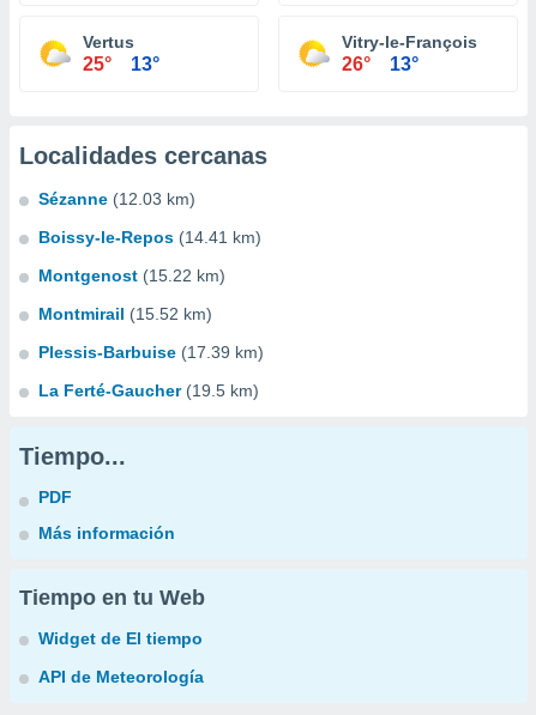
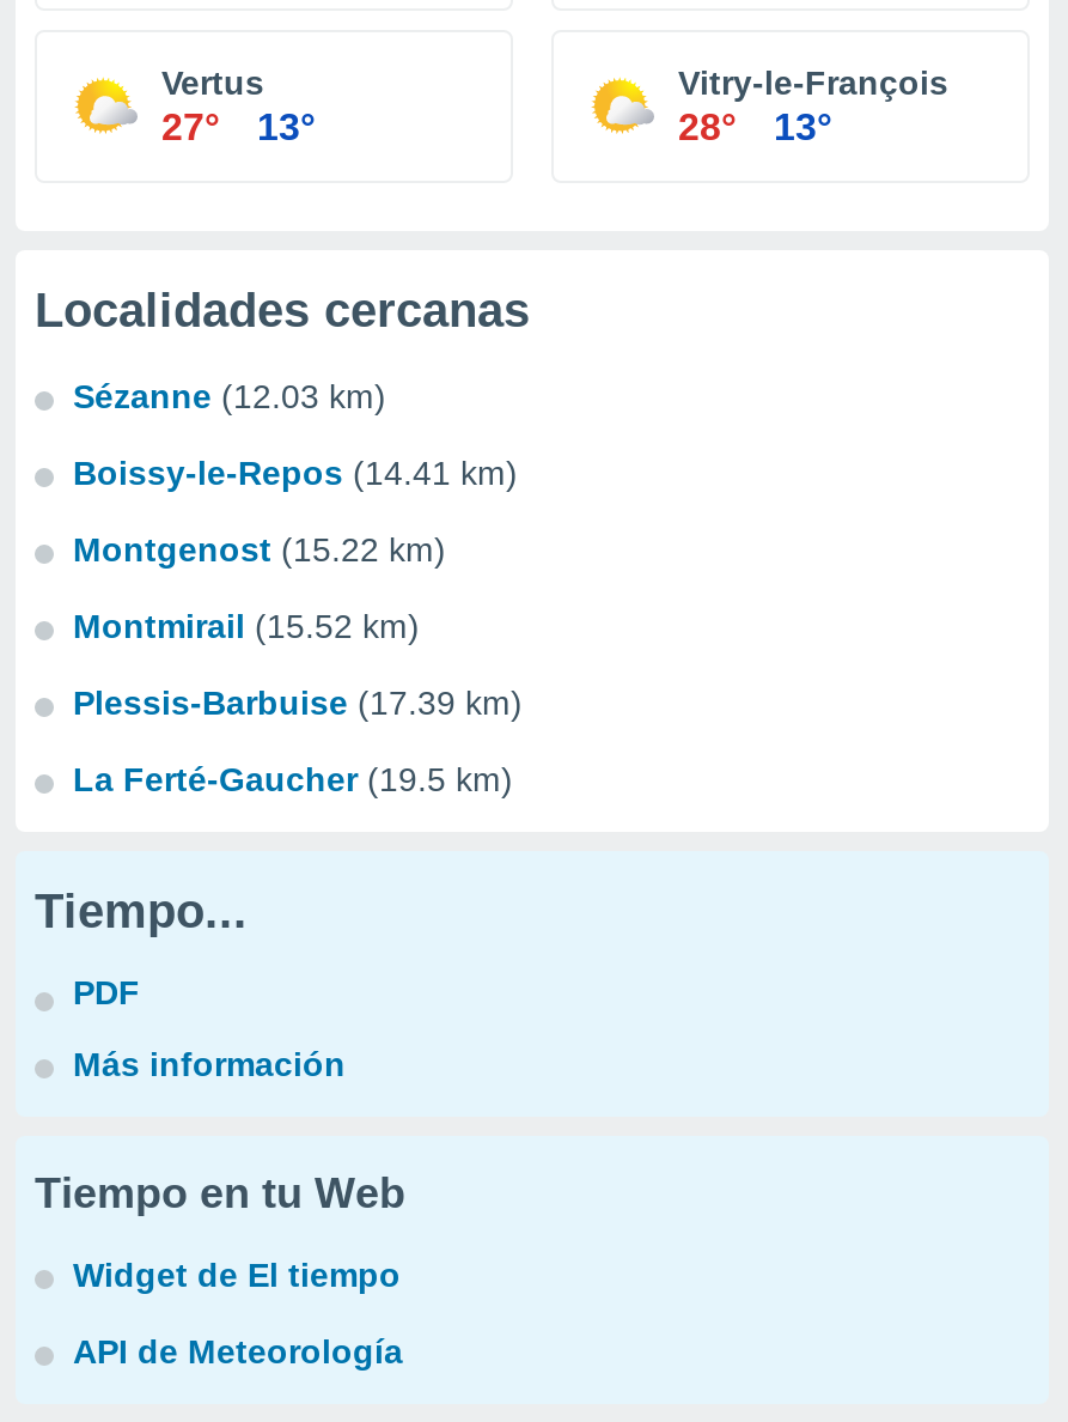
[83,54,159,74] 25° 13° -> [161,107,315,147] 27° 13°
[342,54,418,74] 26° 13° -> [678,107,831,147] 28° 13°

